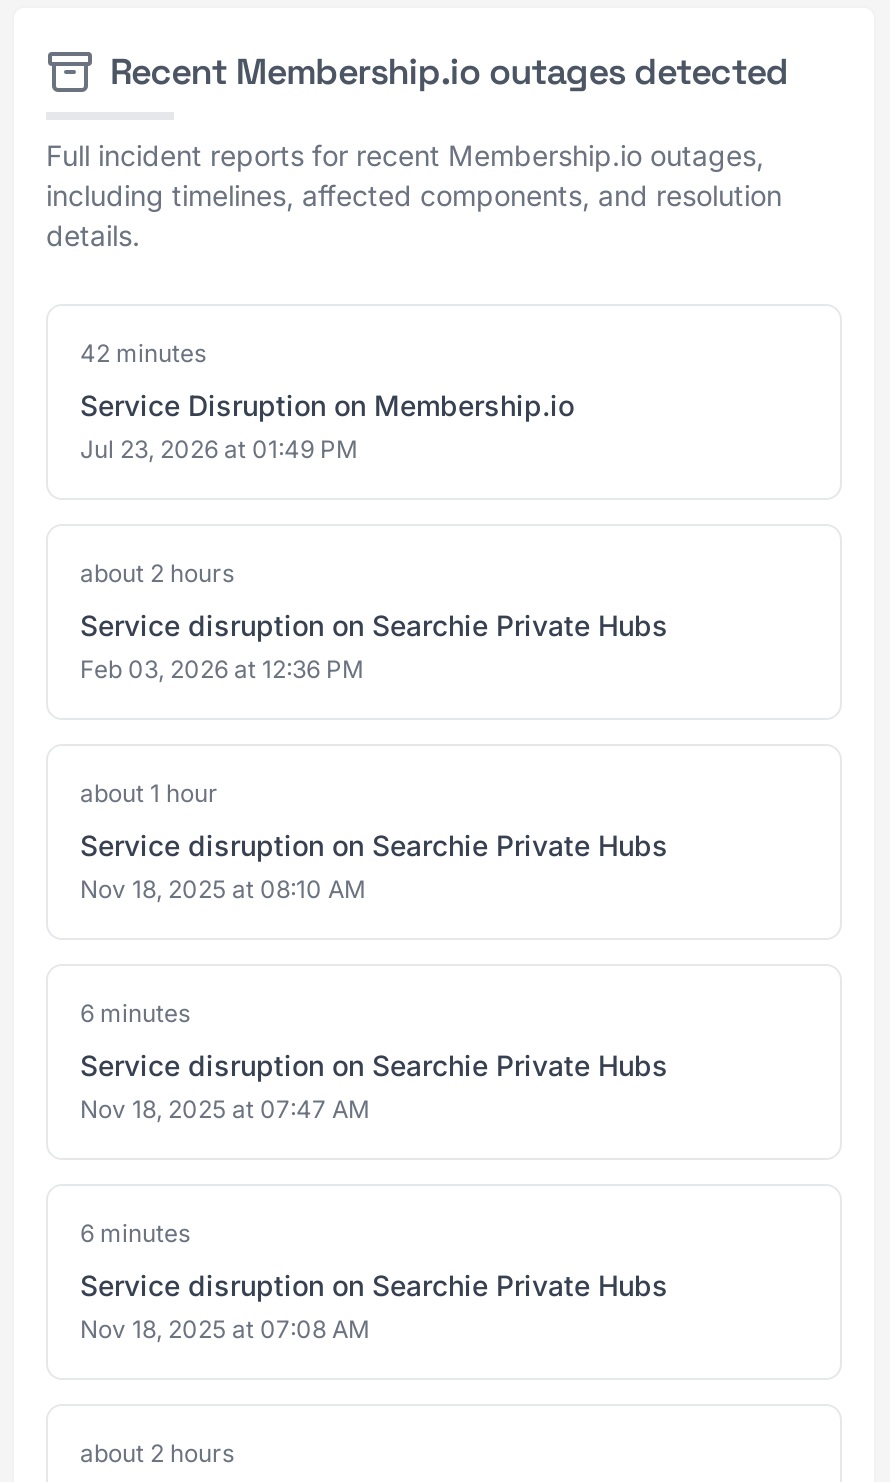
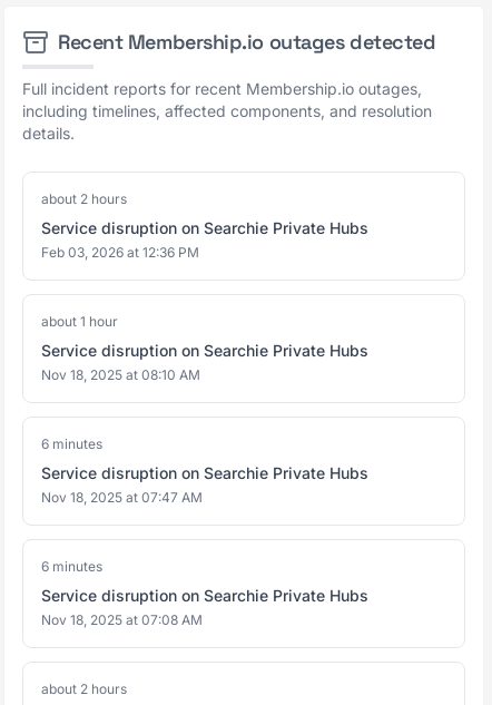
[80,338,574,464] 42 minutes | Service Disruption on Membership.io | Jul 23, 2026 at 01:49 PM -> none

